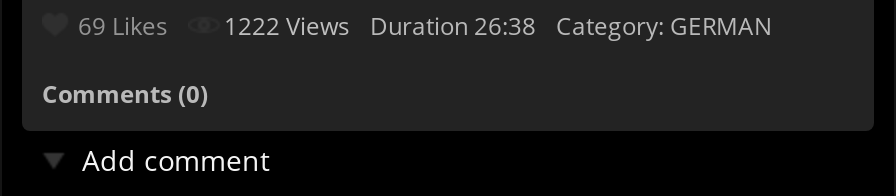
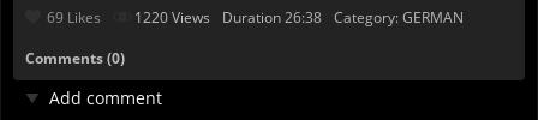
[224,9,772,43] 1222 Views Duration 26:38 Category: GERMAN -> [134,7,464,28] 1220 Views Duration 26:38 Category: GERMAN

